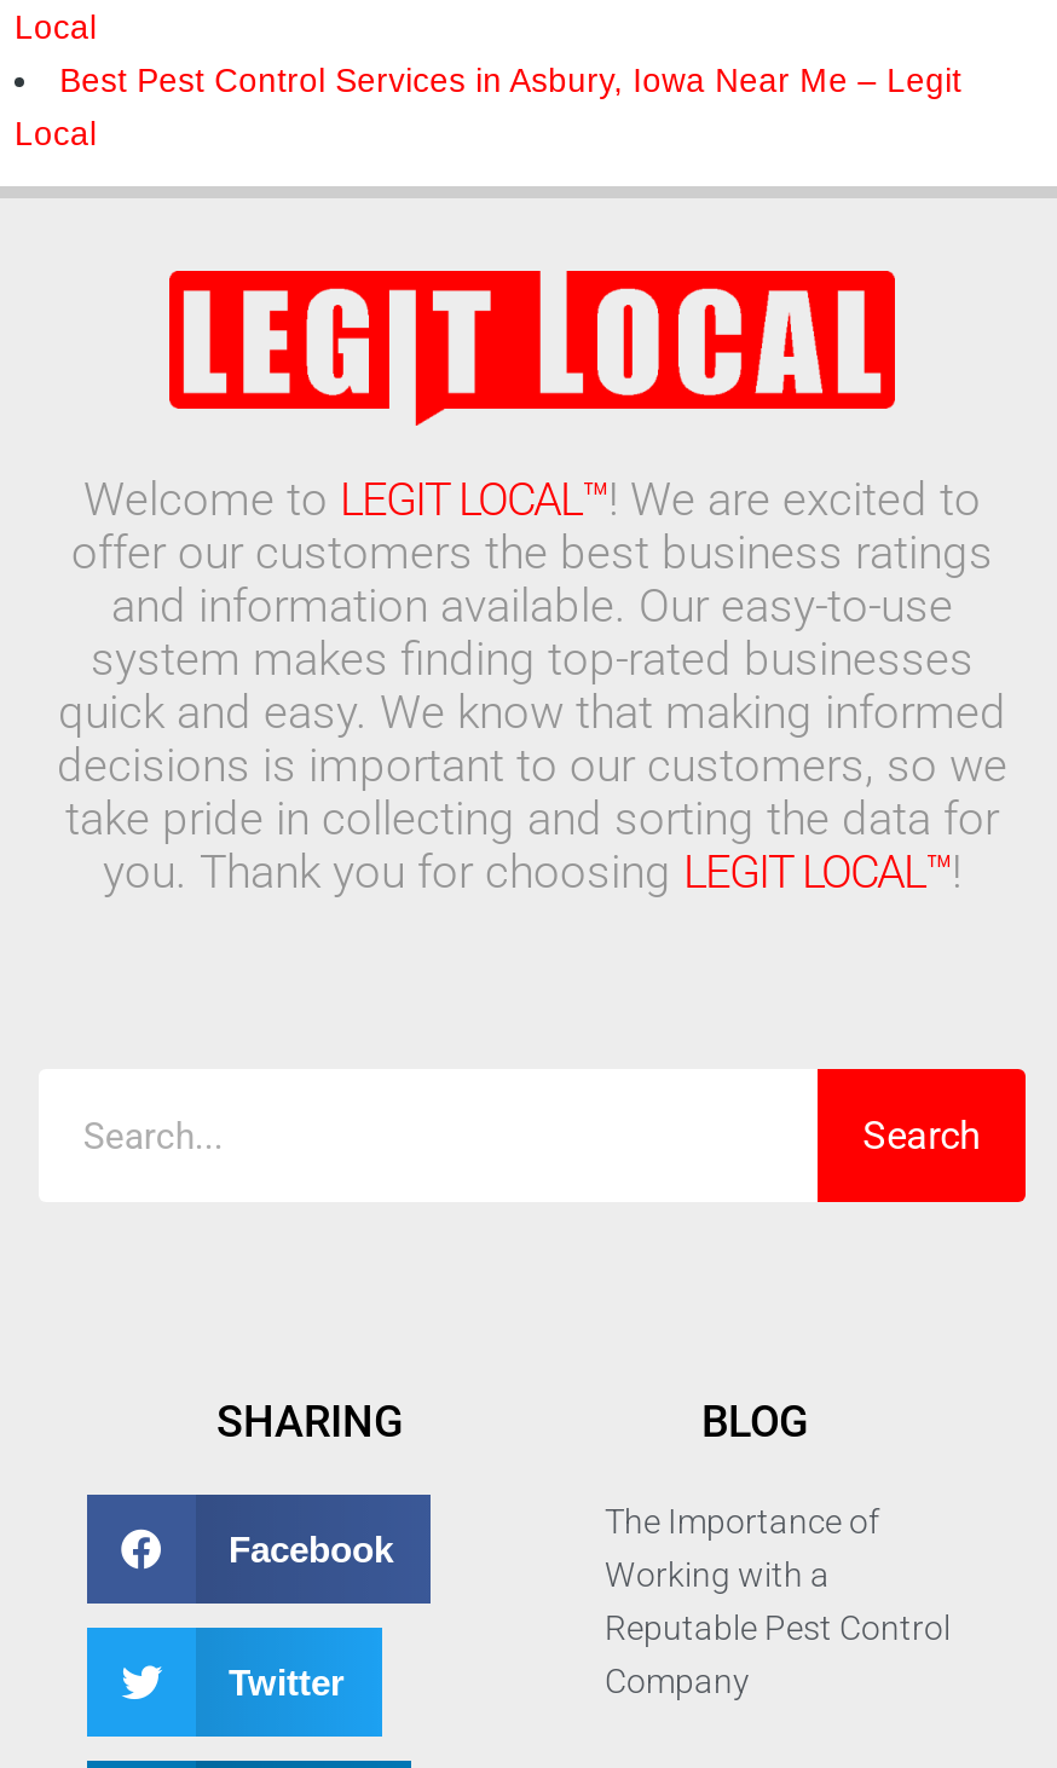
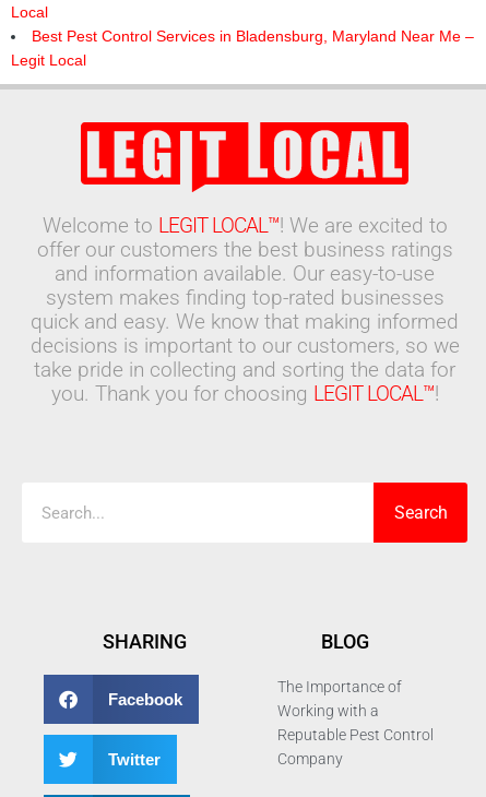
[60,64,962,100] Best Pest Control Services in Asbury, Iowa Near Me – Legit -> [31,29,474,45] Best Pest Control Services in Bladensburg, Maryland Near Me –
[15,117,97,153] Local -> [11,53,86,69] Legit Local

